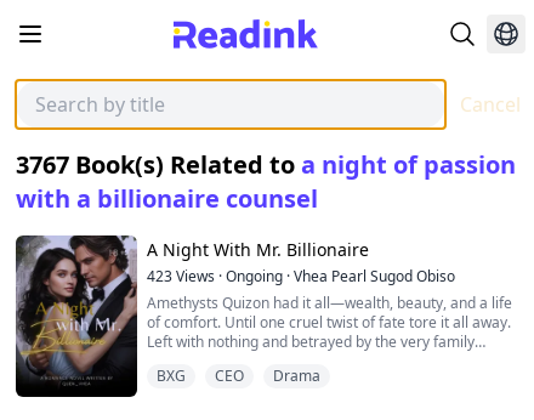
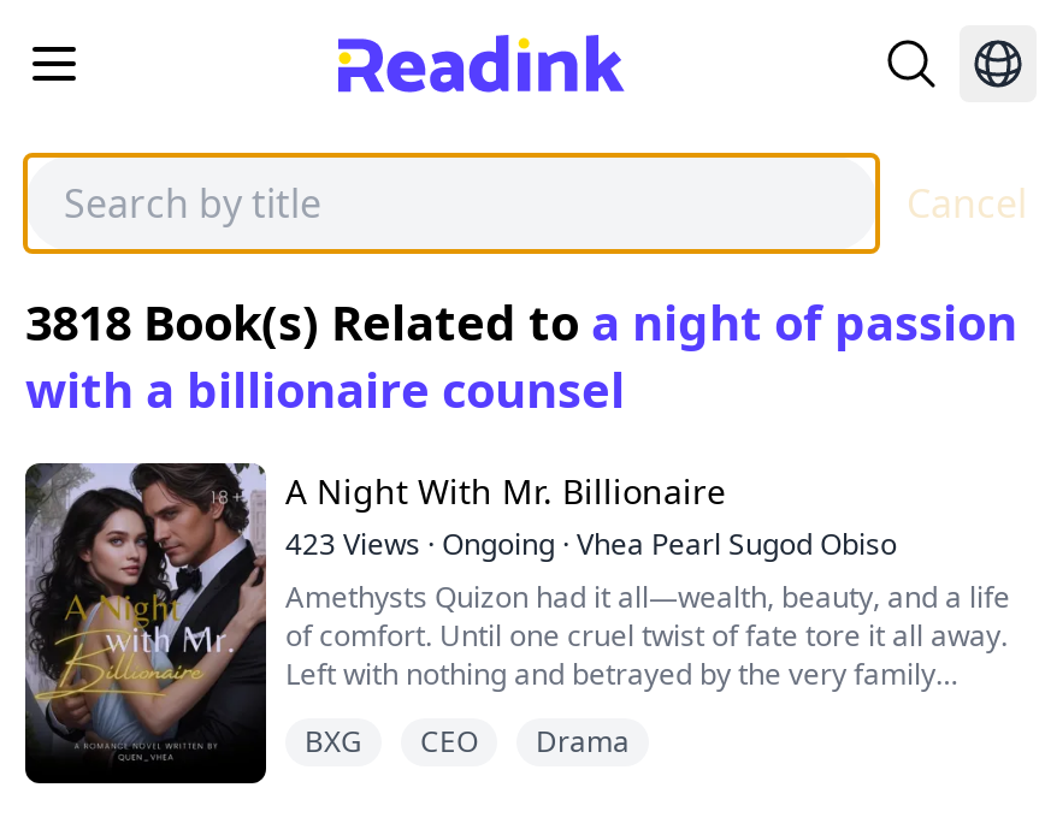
[16,148,516,181] 3767 Book(s) Related to a night of passion -> [25,290,1017,355] 3818 Book(s) Related to a night of passion

